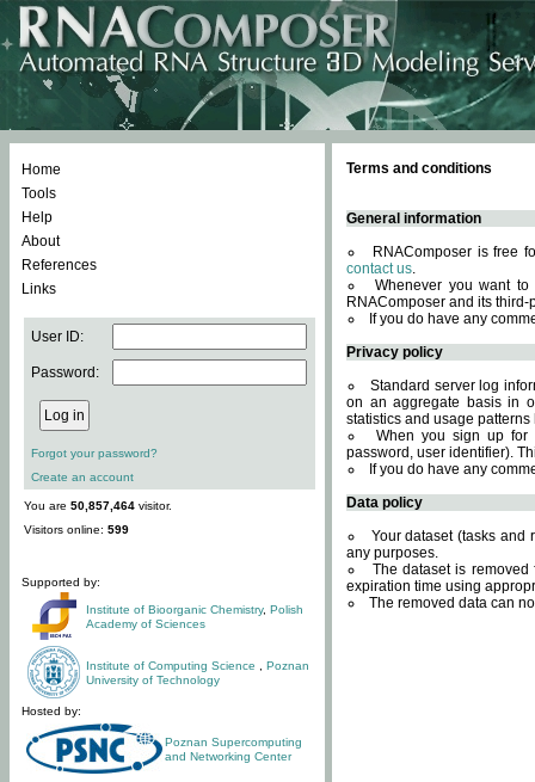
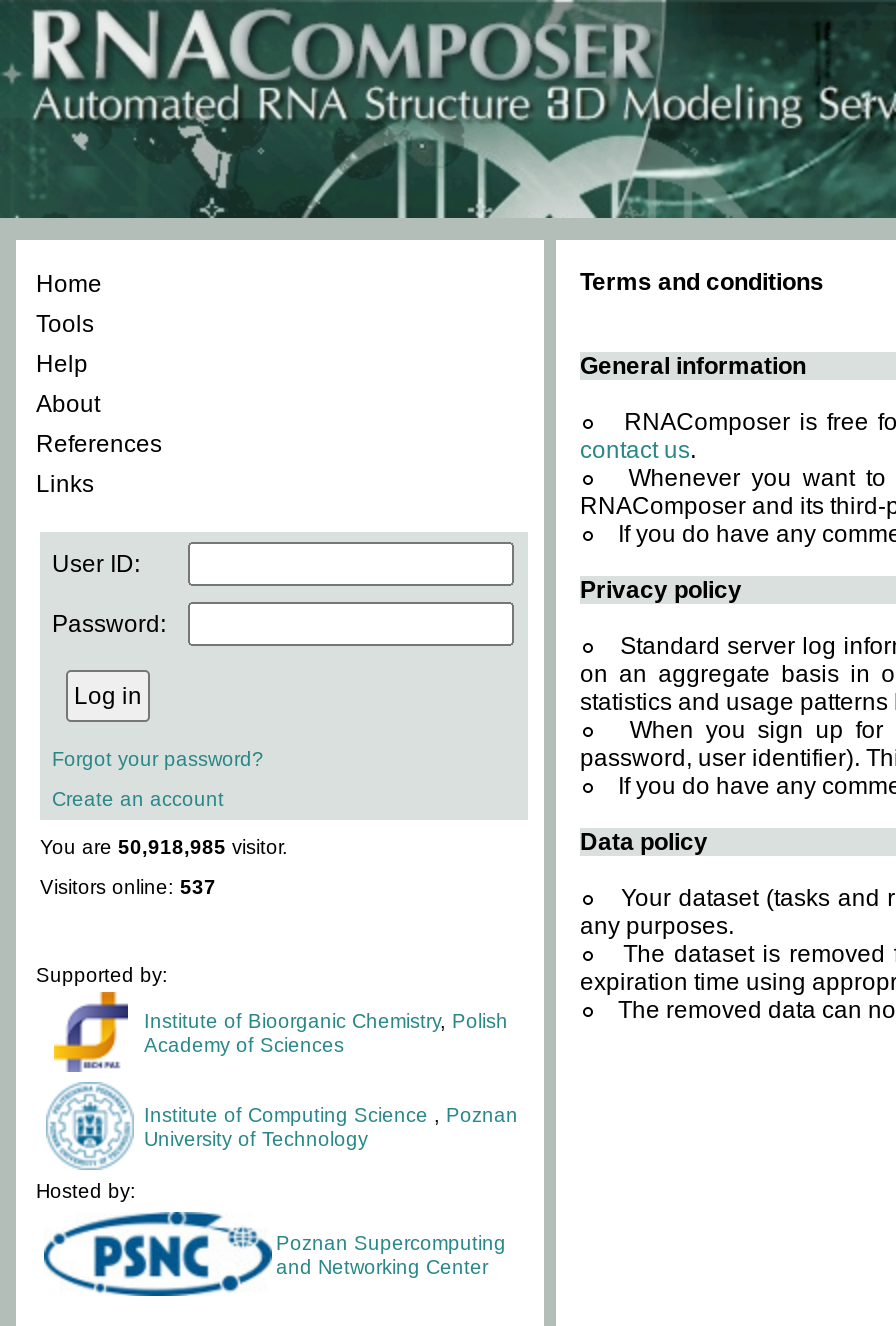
[24,499,172,512] You are 50,857,464 visitor. -> [40,836,288,858] You are 50,918,985 visitor.
[24,523,129,536] Visitors online: 599 -> [40,876,216,898] Visitors online: 537

